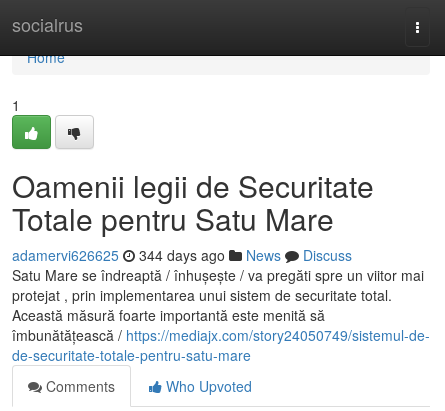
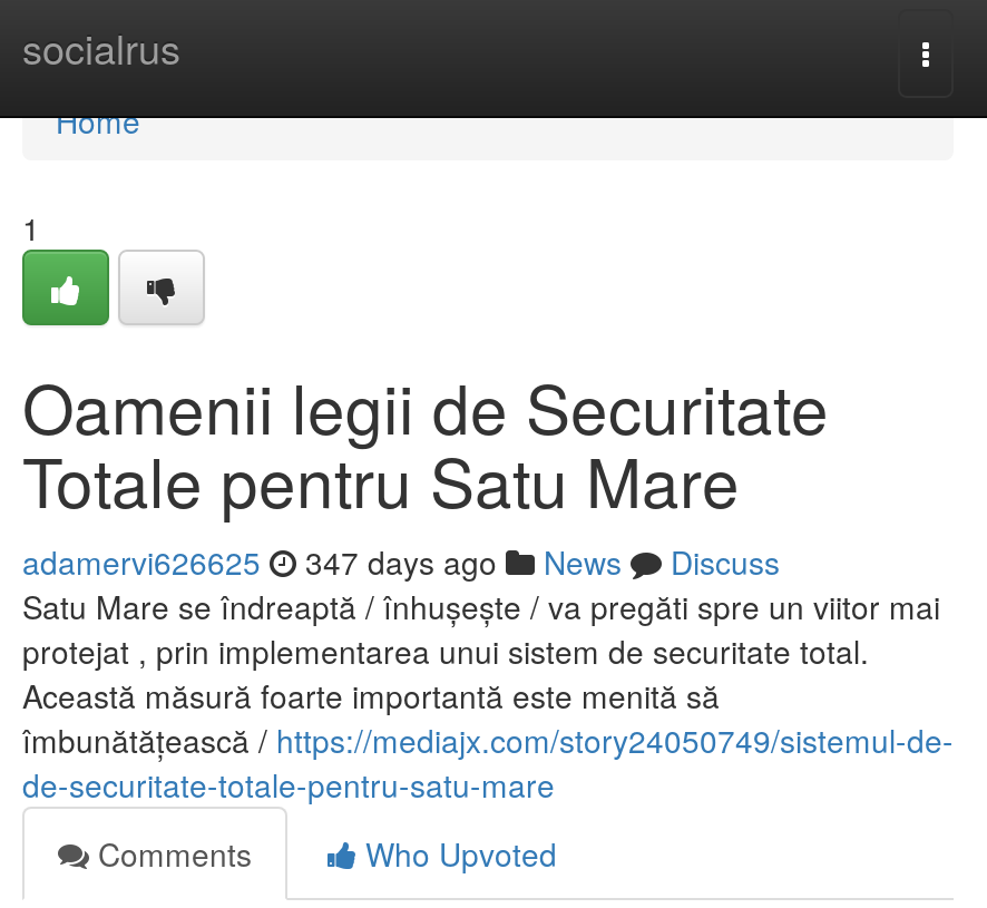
[12,245,352,265] adamervi626625 344 days ago News Discuss -> [22,539,780,584] adamervi626625 347 days ago News Discuss

